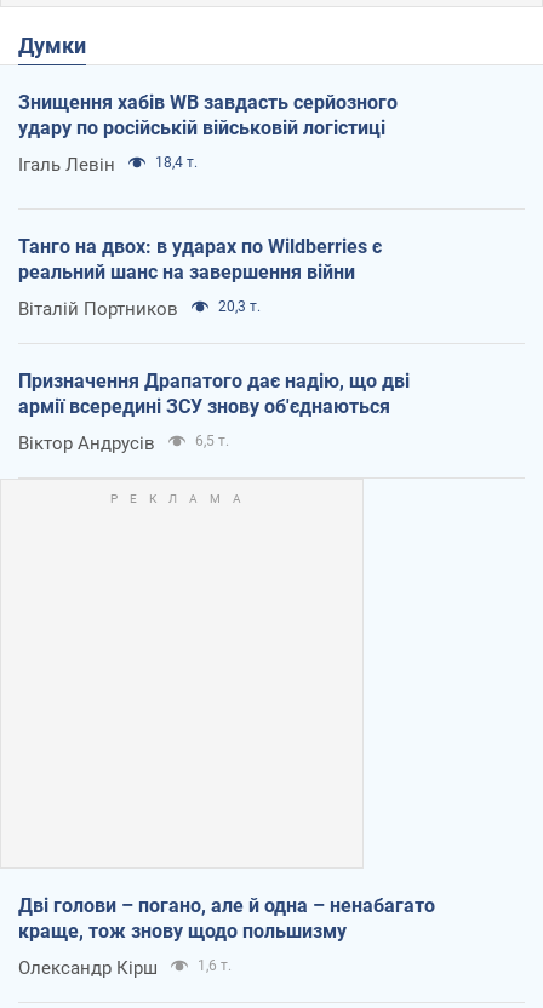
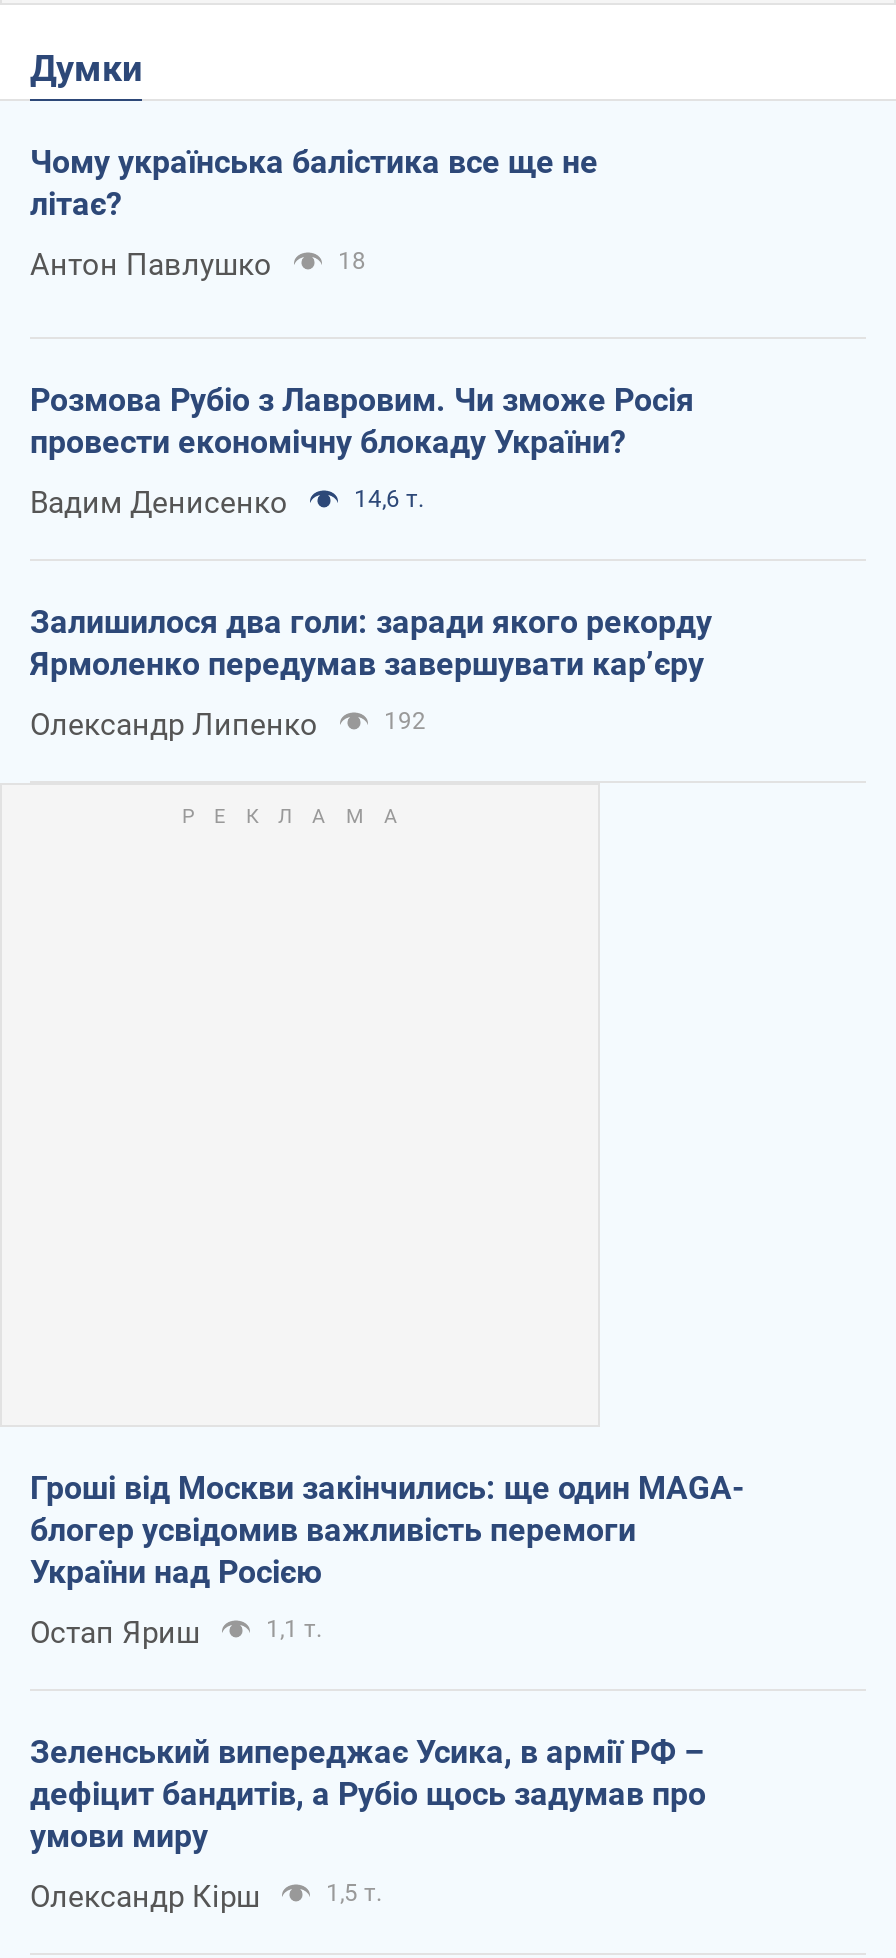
[18,91,398,175] Знищення хабів WB завдасть серйозного | удару по російській військовій логістиці | Ігаль Левін | 18,4 т. -> [30,142,598,282] Чому українська балістика все ще не | літає? | Антон Павлушко | 18
[18,235,410,454] Танго на двох: в ударах по Wildberries є | реальний шанс на завершення війни | Віталій Портников | 20,3 т. | Призначення Драпатого дає надію, що дві | армії всередині ЗСУ знову об'єднаються | Віктор Андрусів | 6,5 т. -> [30,380,712,742] Розмова Рубіо з Лавровим. Чи зможе Росія | провести економічну блокаду України? | Вадим Денисенко | 14,6 т. | Залишилося два голи: заради якого рекорду | Ярмоленко передумав завершувати кар’єру | Олександр Липенко | 192
[18,894,435,942] Дві голови – погано, але й одна – ненабагато | краще, тож знову щодо польшизму -> [30,1468,744,1854] Гроші від Москви закінчились: ще один MAGA- | блогер усвідомив важливість перемоги | України над Росією | Остап Яриш | 1,1 т. | Зеленський випереджає Усика, в армії РФ – | дефіцит бандитів, а Рубіо щось задумав про | умови миру
[198,957,232,974] 1,6 т. -> [326,1878,382,1906] 1,5 т.

